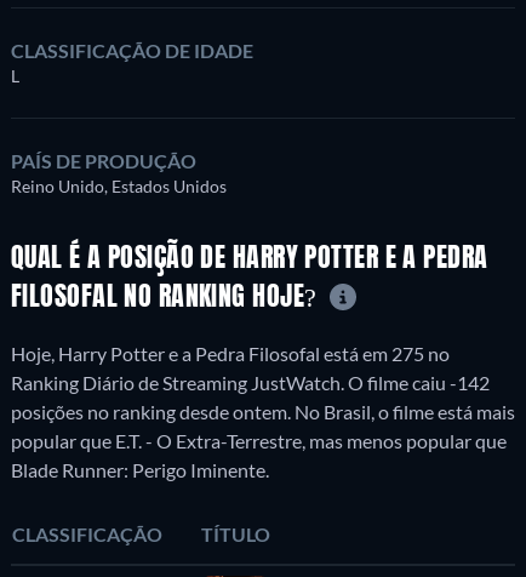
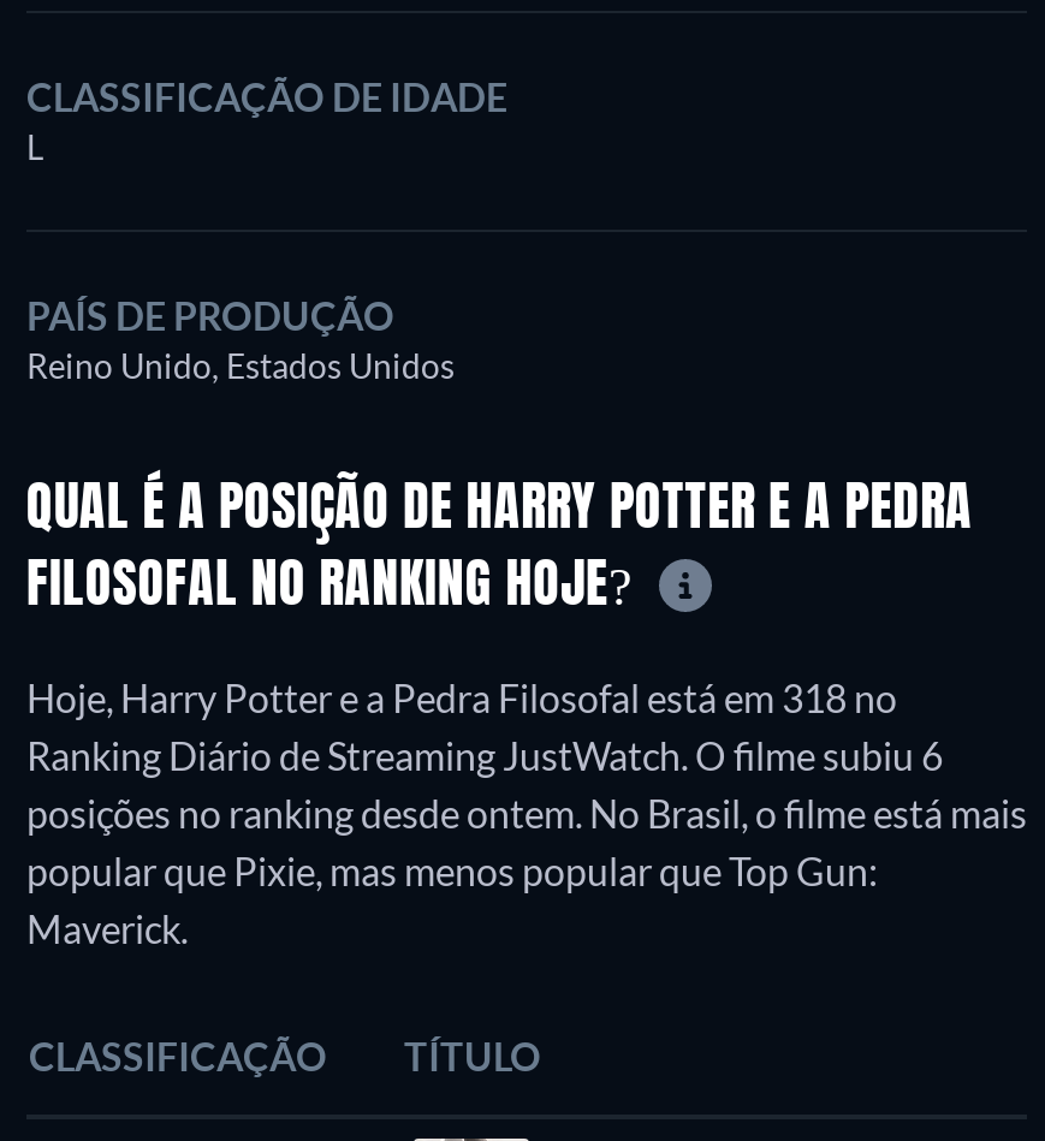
[11,342,450,365] Hoje, Harry Potter e a Pedra Filosofal está em 275 no -> [26,675,897,720] Hoje, Harry Potter e a Pedra Filosofal está em 318 no
[11,371,490,394] Ranking Diário de Streaming JustWatch. O filme caiu -142 -> [26,732,943,778] Ranking Diário de Streaming JustWatch. O filme subiu 6
[11,429,507,481] popular que E.T. - O Extra-Terrestre, mas menos popular que | Blade Runner: Perigo Iminente. -> [26,848,878,951] popular que Pixie, mas menos popular que Top Gun: | Maverick.

